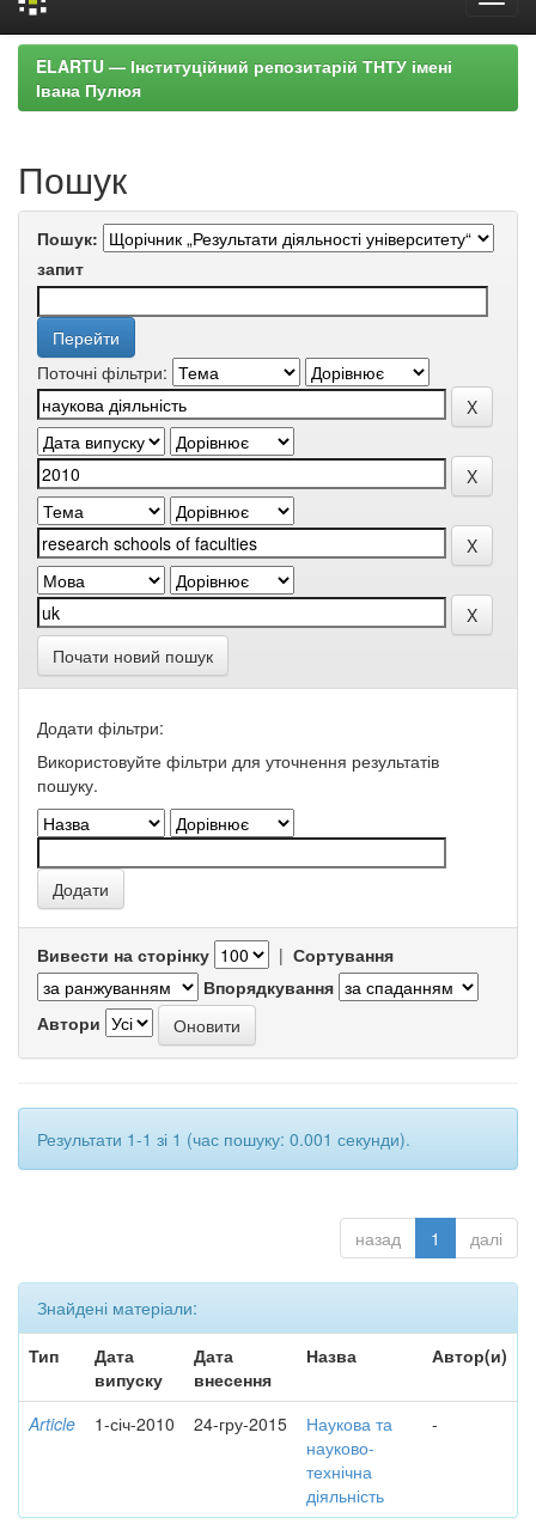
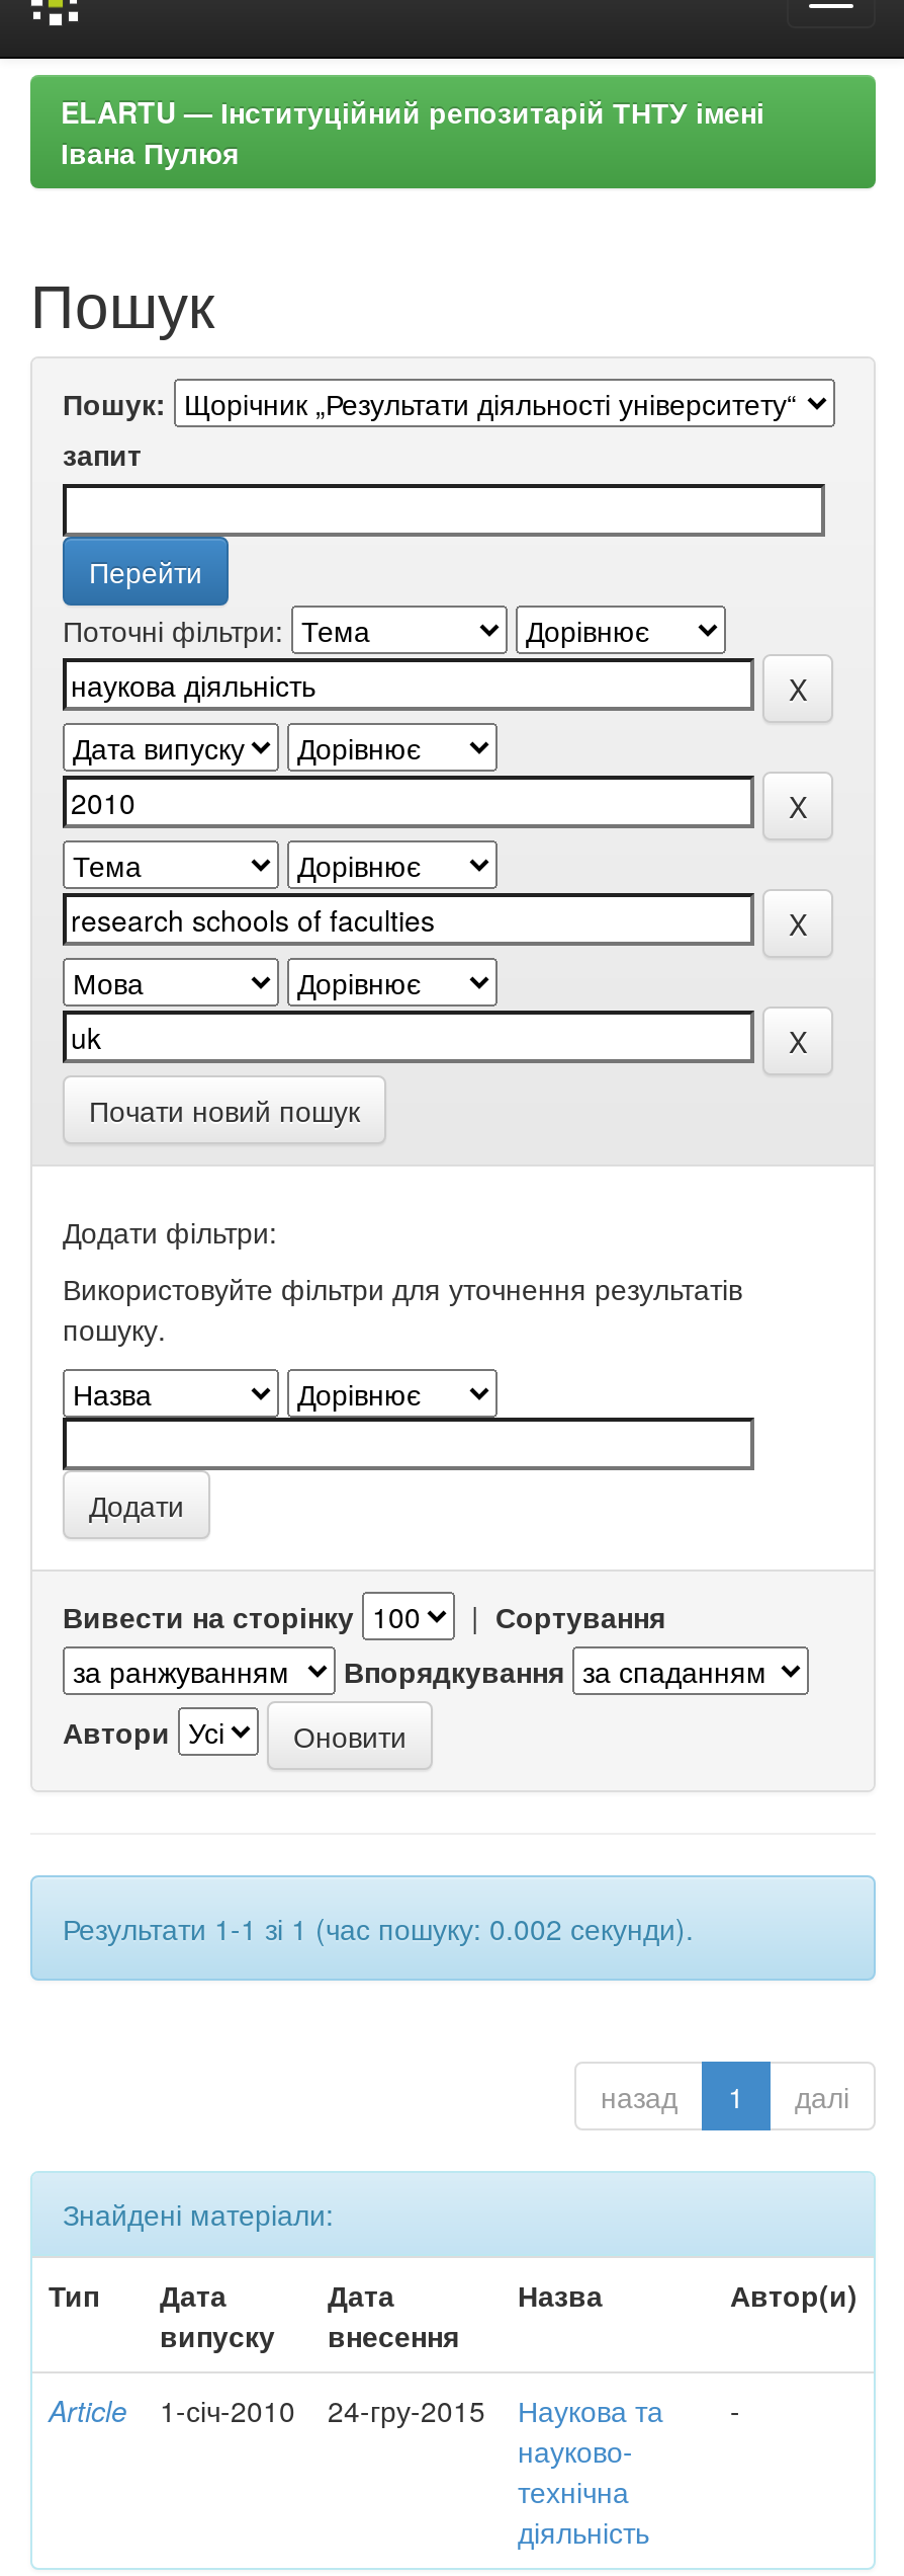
[37,1127,410,1151] Результати 1-1 зі 1 (час пошуку: 0.001 секунди). -> [63,1908,694,1948] Результати 1-1 зі 1 (час пошуку: 0.002 секунди).

